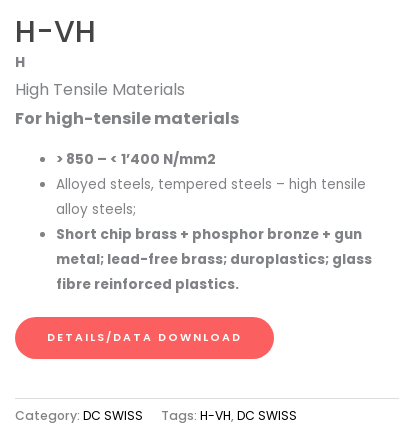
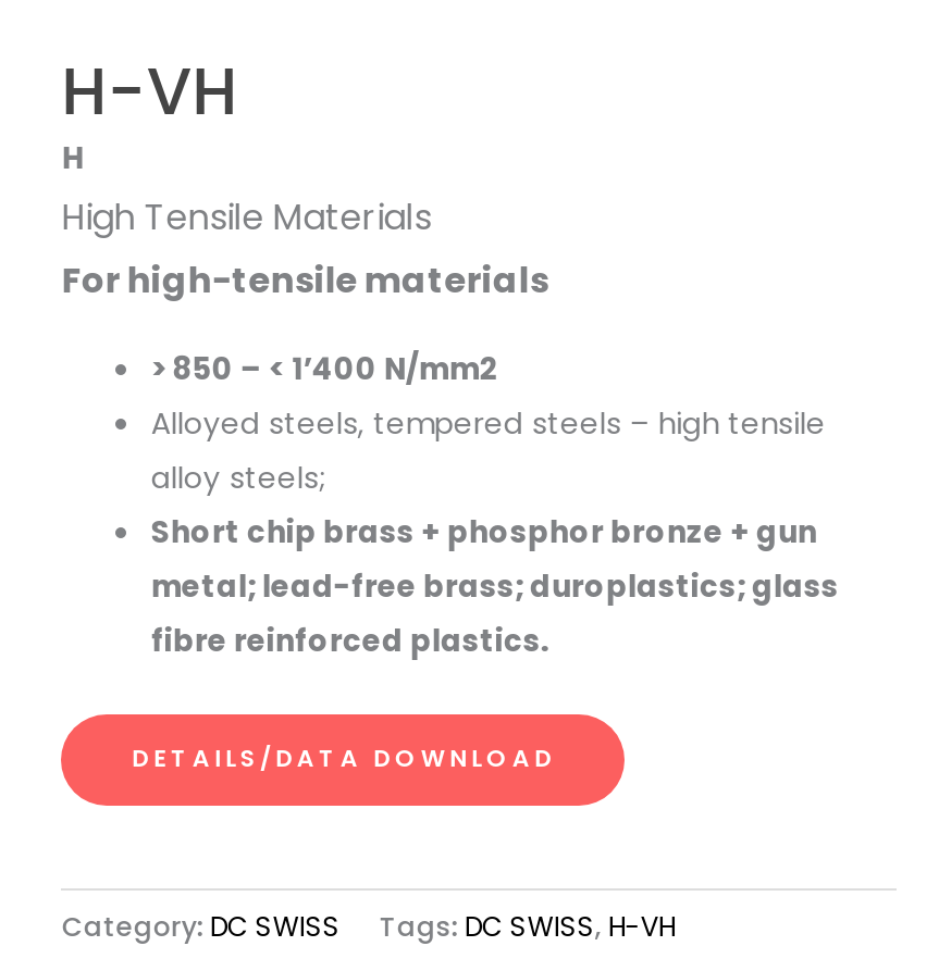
[161,407,297,424] Tags: H-VH, DC SWISS -> [380,909,675,946] Tags: DC SWISS, H-VH

